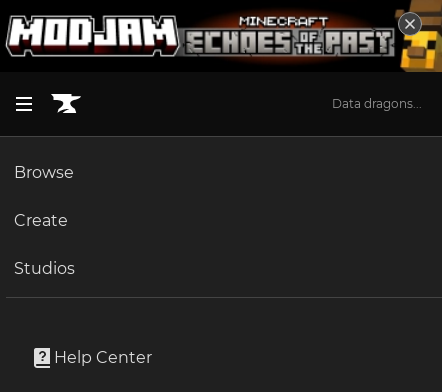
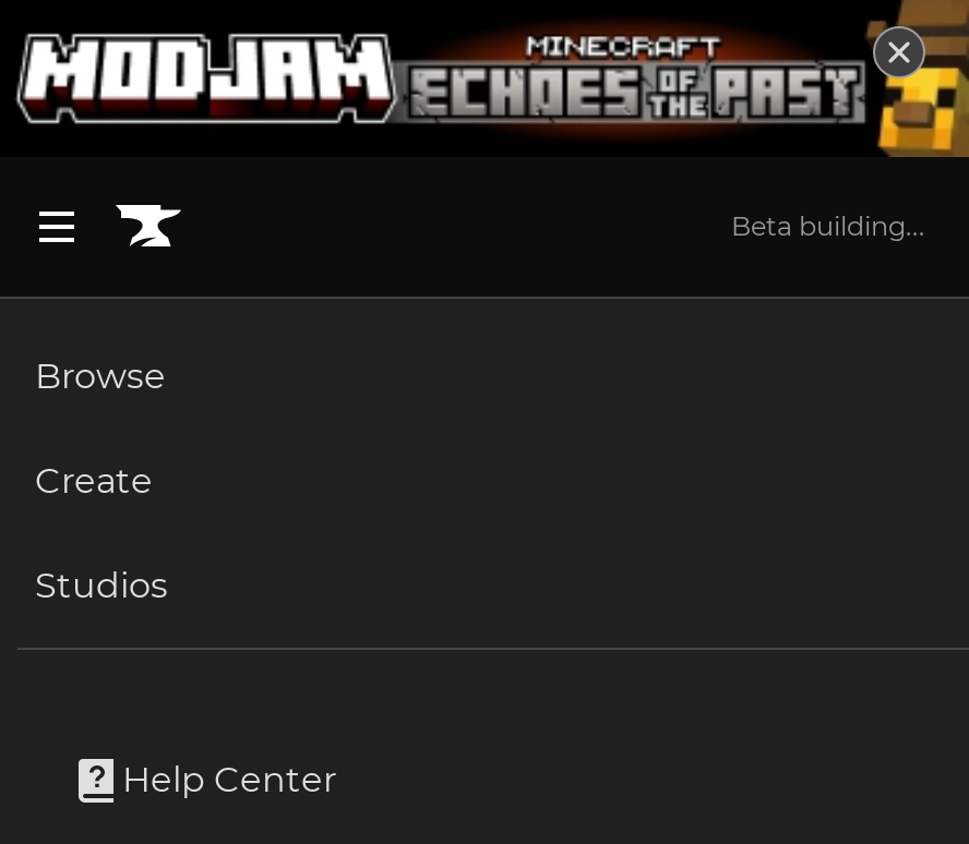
[332,96,422,111] Data dragons... -> [731,209,925,241] Beta building...

